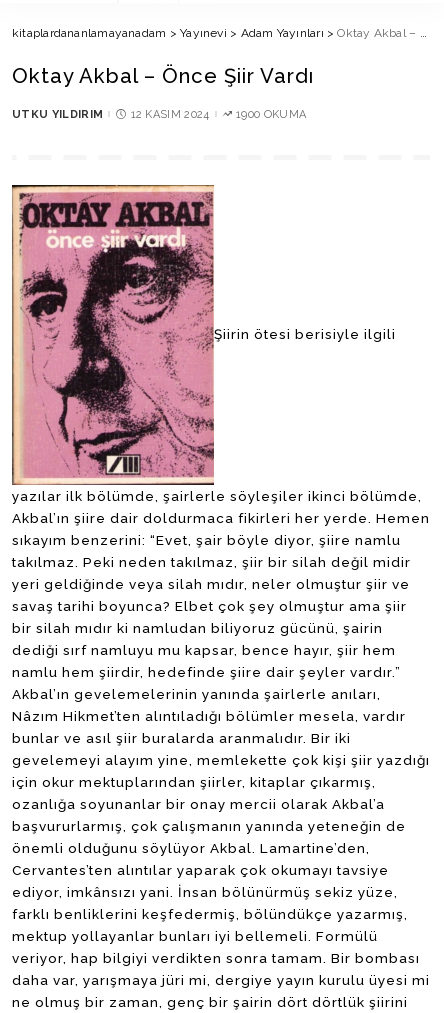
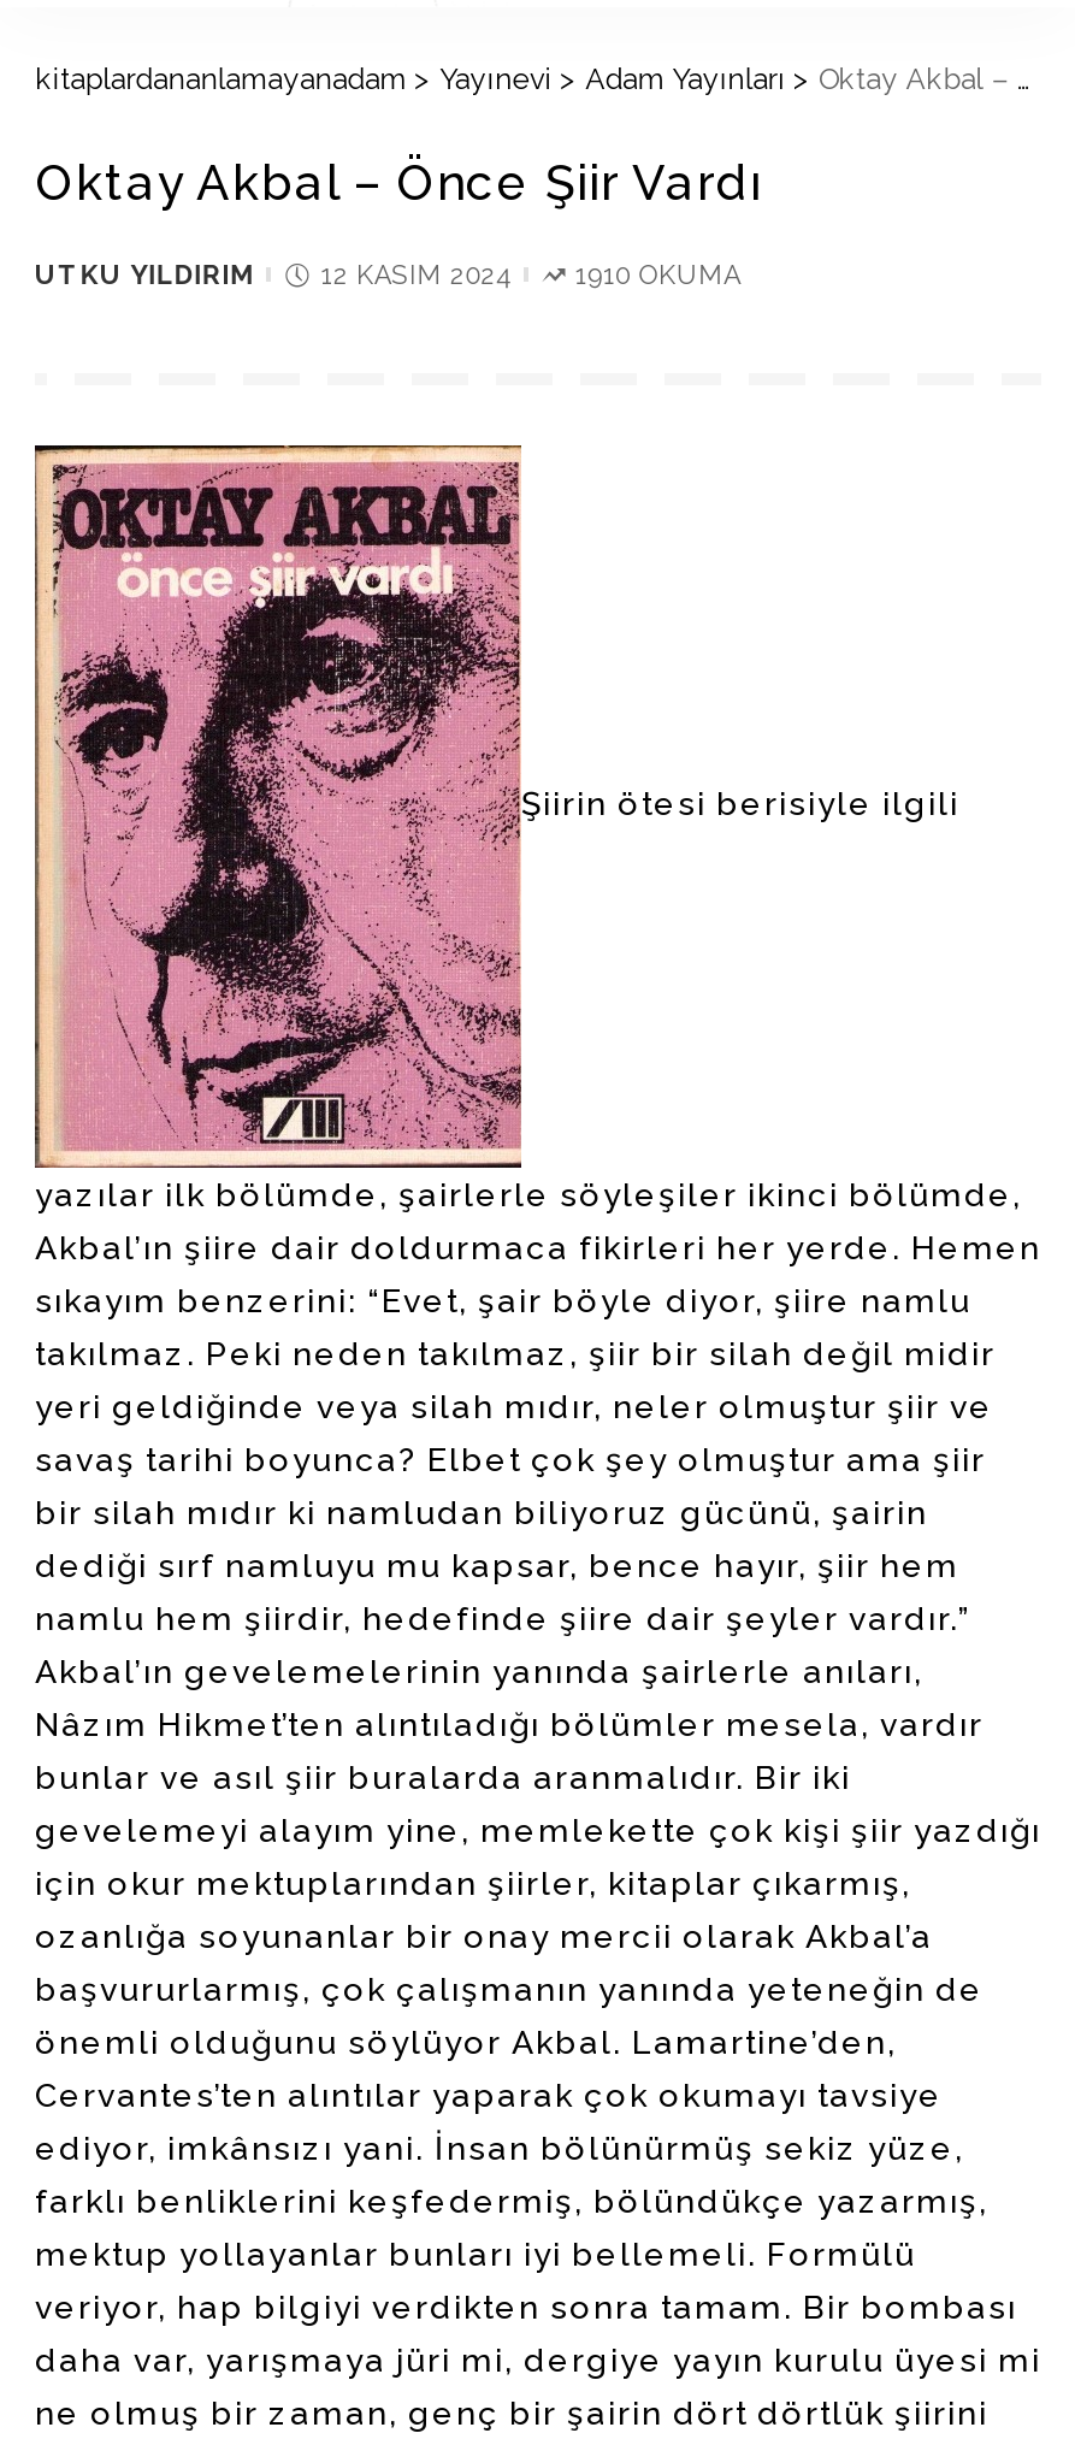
[236,108,306,121] 1900 OKUMA -> [574,260,741,291] 1910 OKUMA

